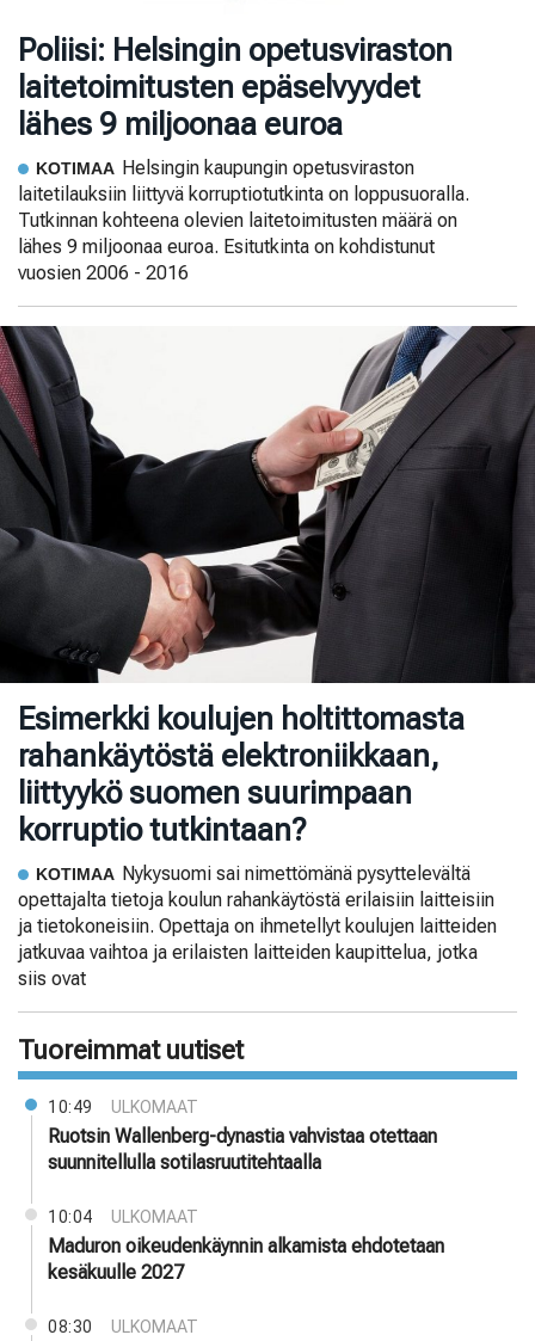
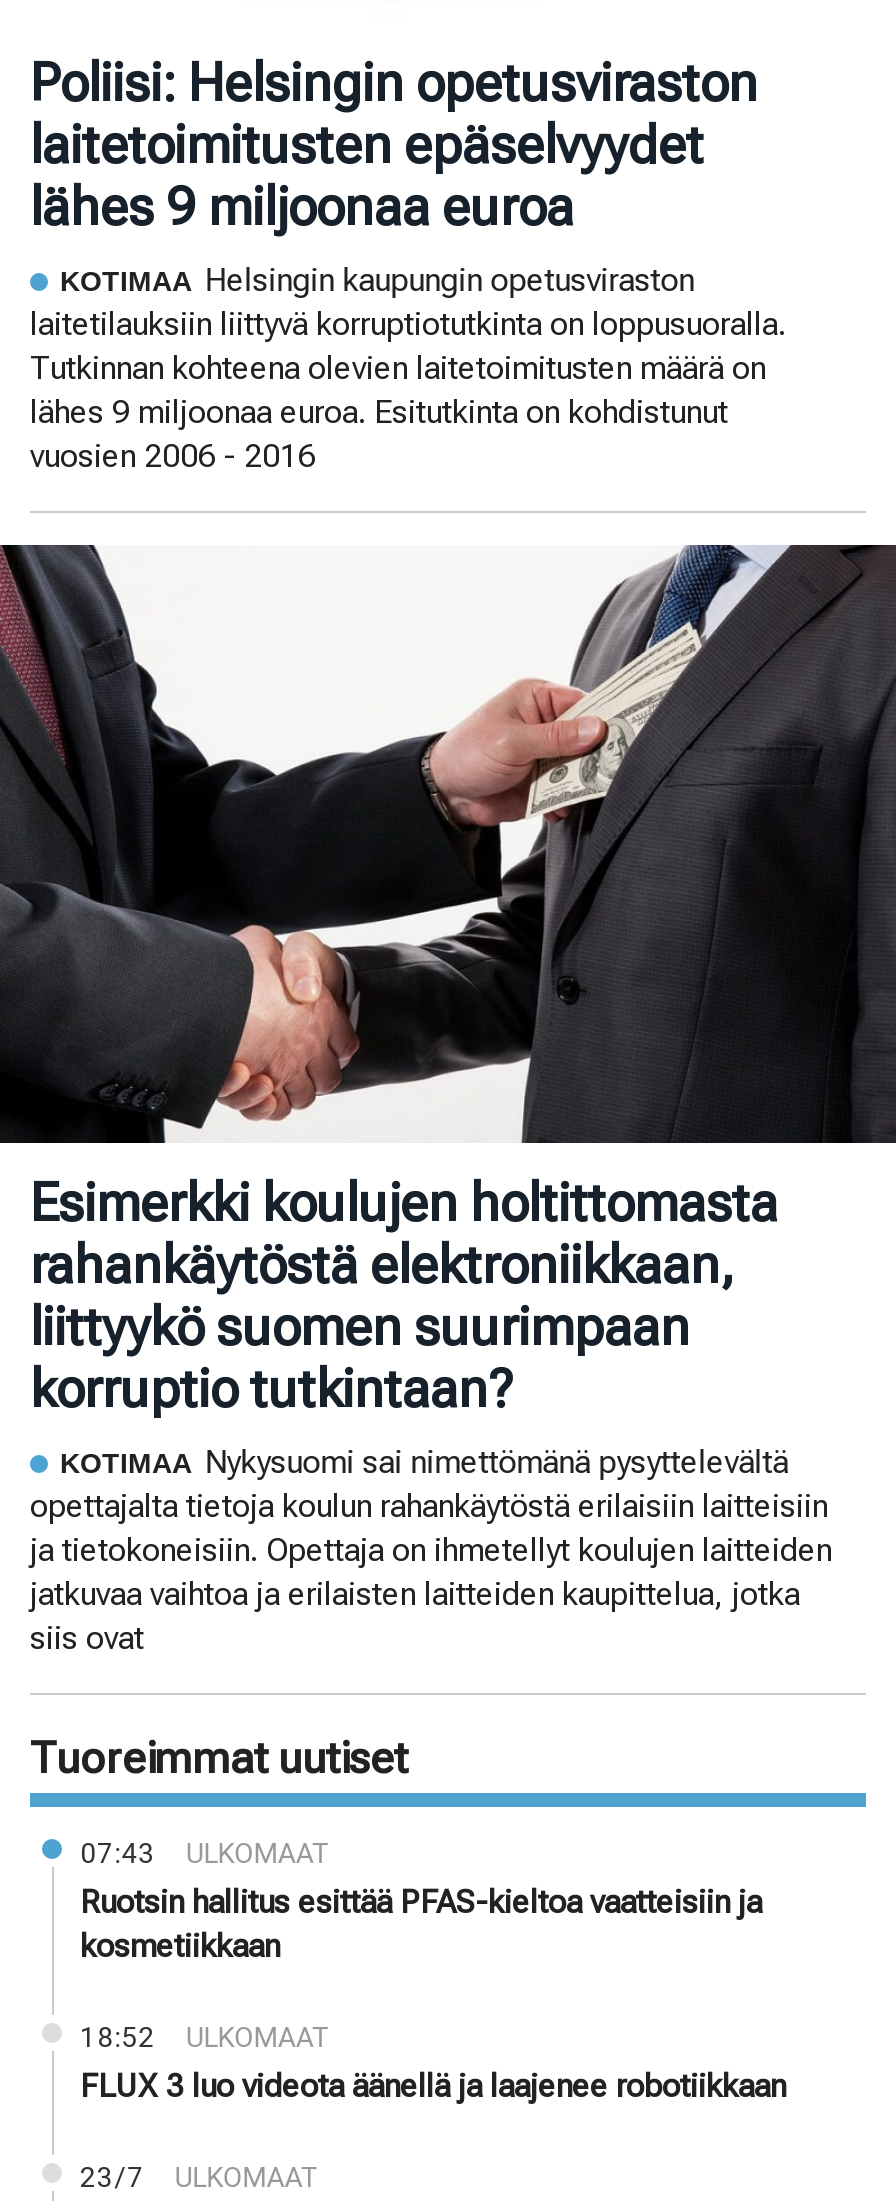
[48,1097,198,1116] 10:49 ULKOMAAT -> [80,1836,332,1868] 07:43 ULKOMAAT
[48,1125,437,1173] Ruotsin Wallenberg-dynastia vahvistaa otettaan | suunnitellulla sotilasruutitehtaalla -> [80,1882,762,1964] Ruotsin hallitus esittää PFAS-kieltoa vaatteisiin ja | kosmetiikkaan
[48,1207,198,1226] 10:04 ULKOMAAT -> [80,2020,332,2052] 18:52 ULKOMAAT
[48,1234,444,1283] Maduron oikeudenkäynnin alkamista ehdotetaan | kesäkuulle 2027 -> [80,2066,786,2104] FLUX 3 luo videota äänellä ja laajenee robotiikkaan
[48,1317,198,1336] 08:30 ULKOMAAT -> [80,2160,320,2192] 23/7 ULKOMAAT

